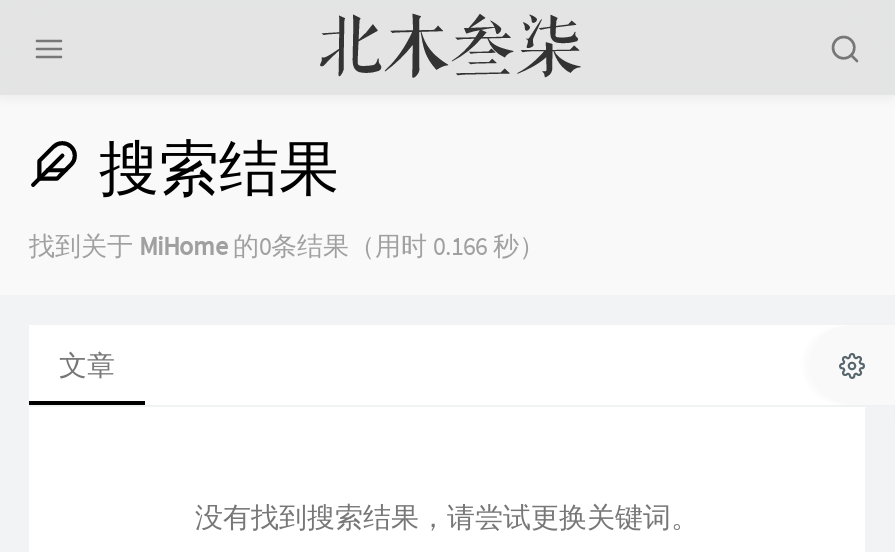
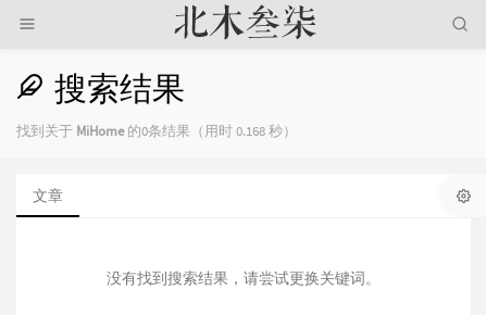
[29,229,545,263] 找到关于MiHome的0条结果（用时 0.166 秒） -> [16,122,297,140] 找到关于MiHome的0条结果（用时 0.168 秒）

